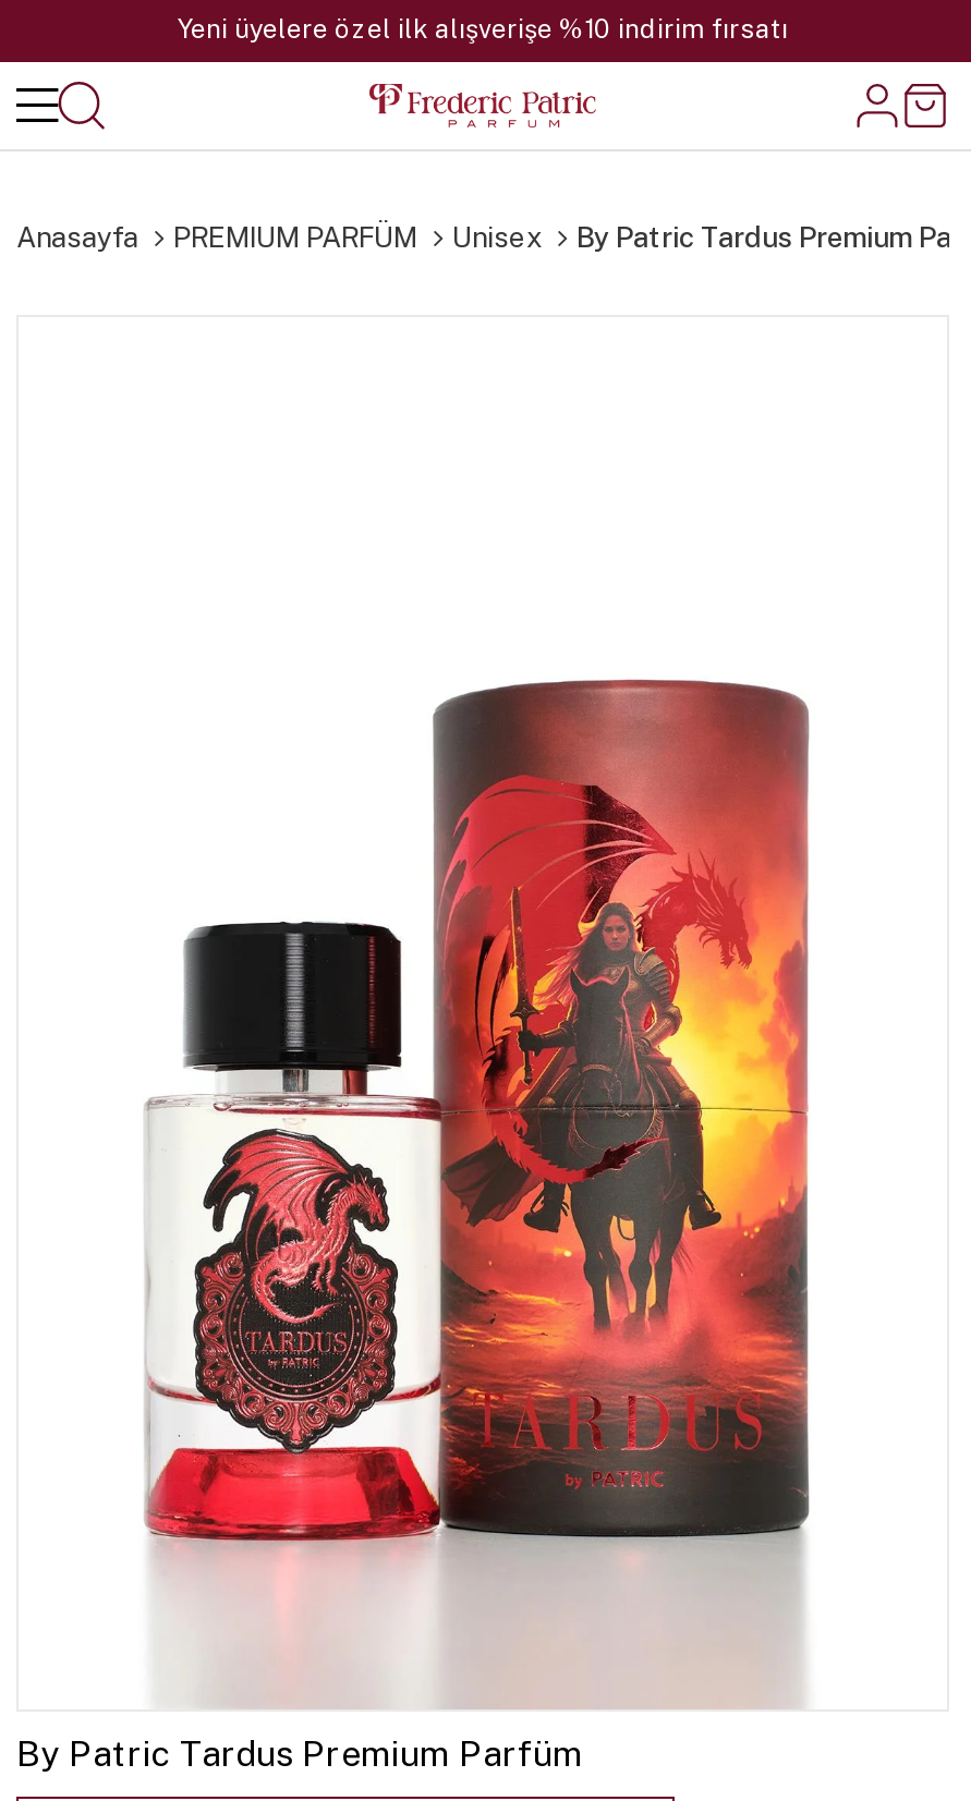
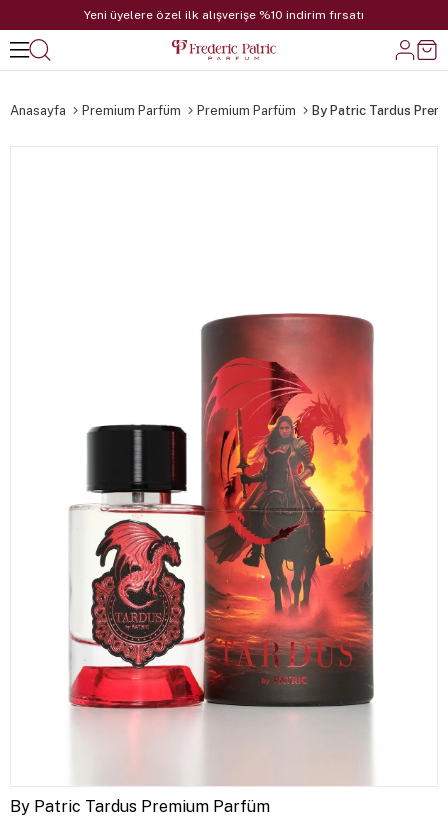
[173,221,542,254] PREMIUM PARFÜM | Unisex -> [82,103,296,118] Premium Parfüm | Premium Parfüm

